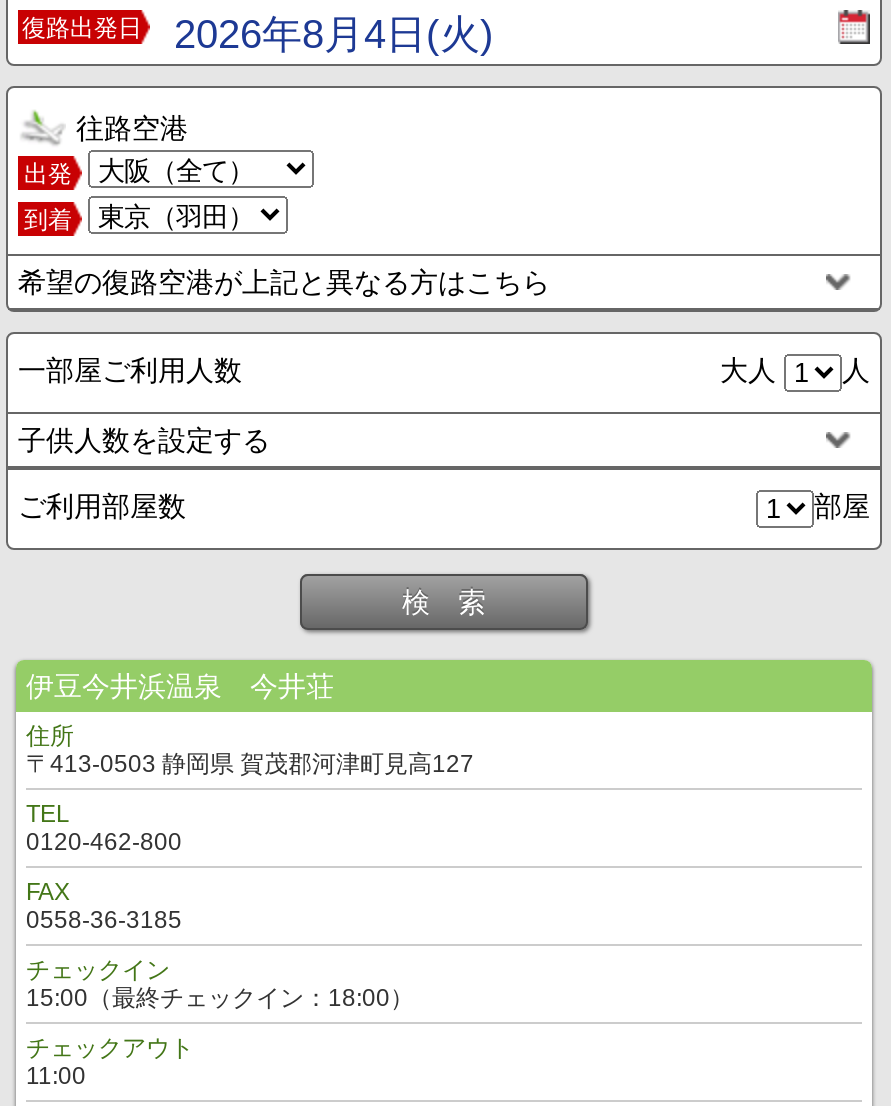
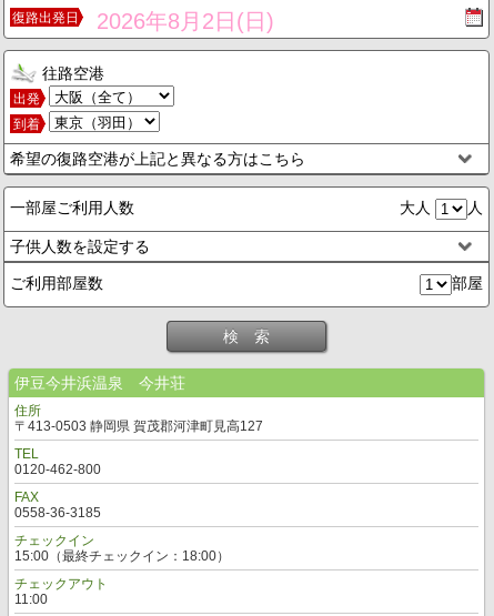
[22,12,494,56] 復路出発日 2026年8月4日(火) -> [12,9,274,33] 復路出発日 2026年8月2日(日)

